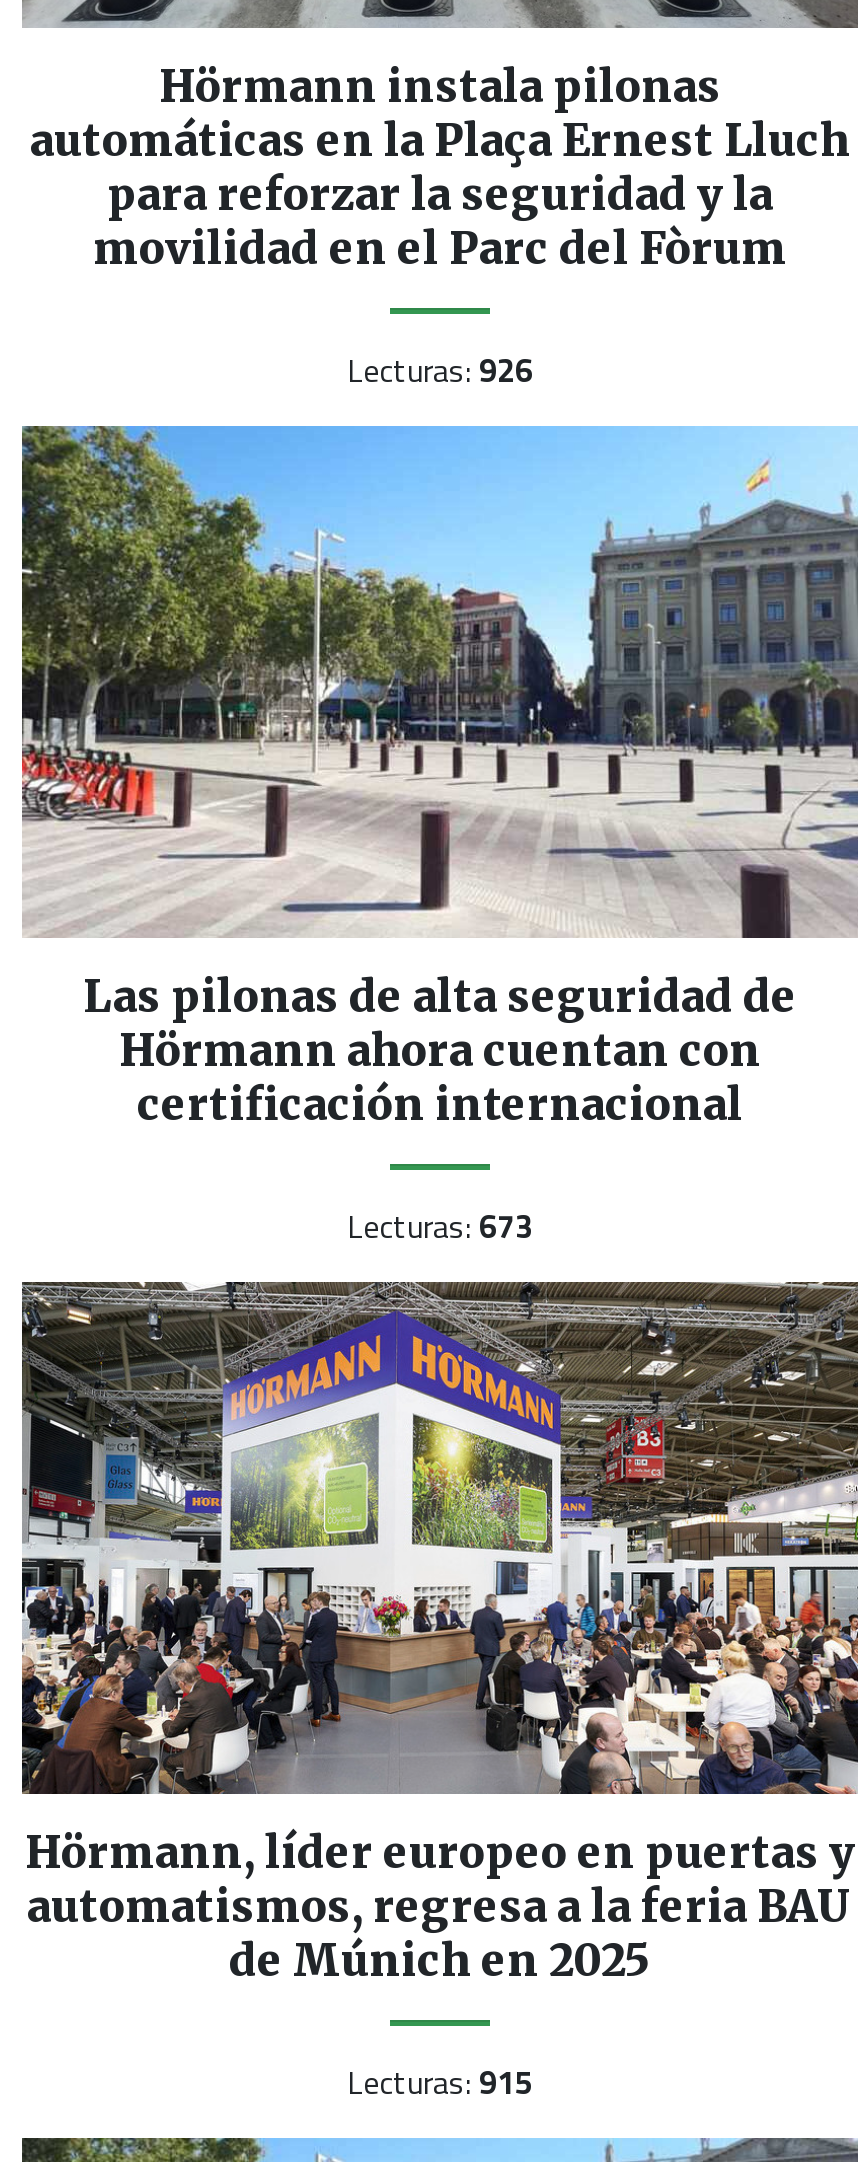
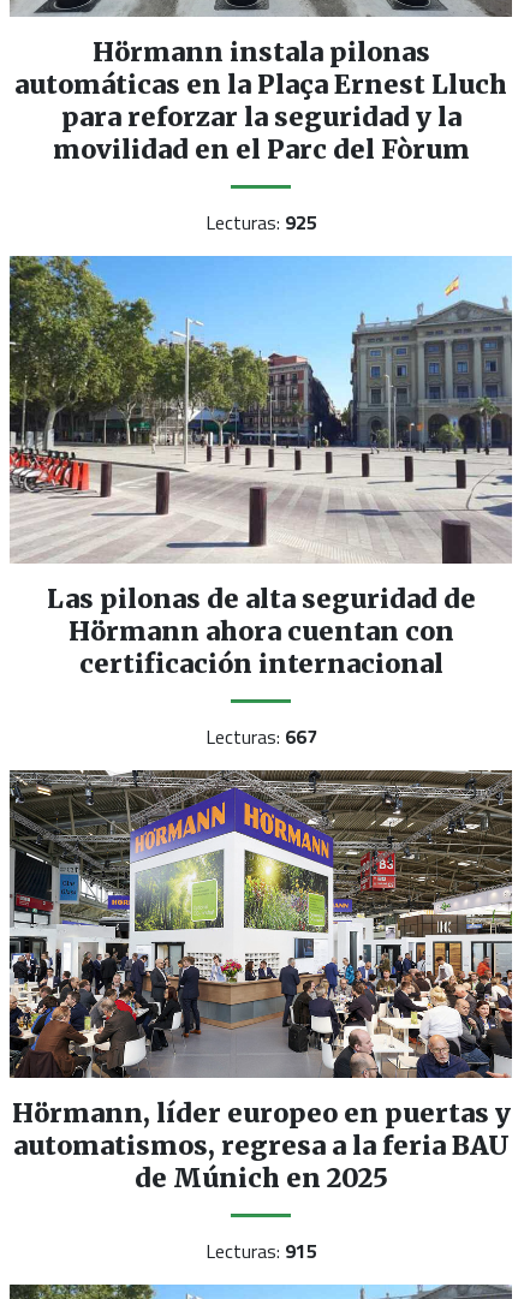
[347,346,533,394] Lecturas: 926 -> [205,208,317,237] Lecturas: 925
[347,1202,533,1250] Lecturas: 673 -> [205,722,317,751] Lecturas: 667

